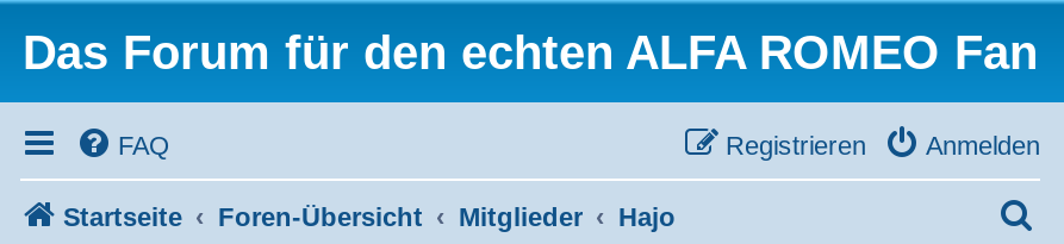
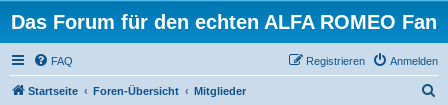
[618,202,676,231] Hajo -> none

